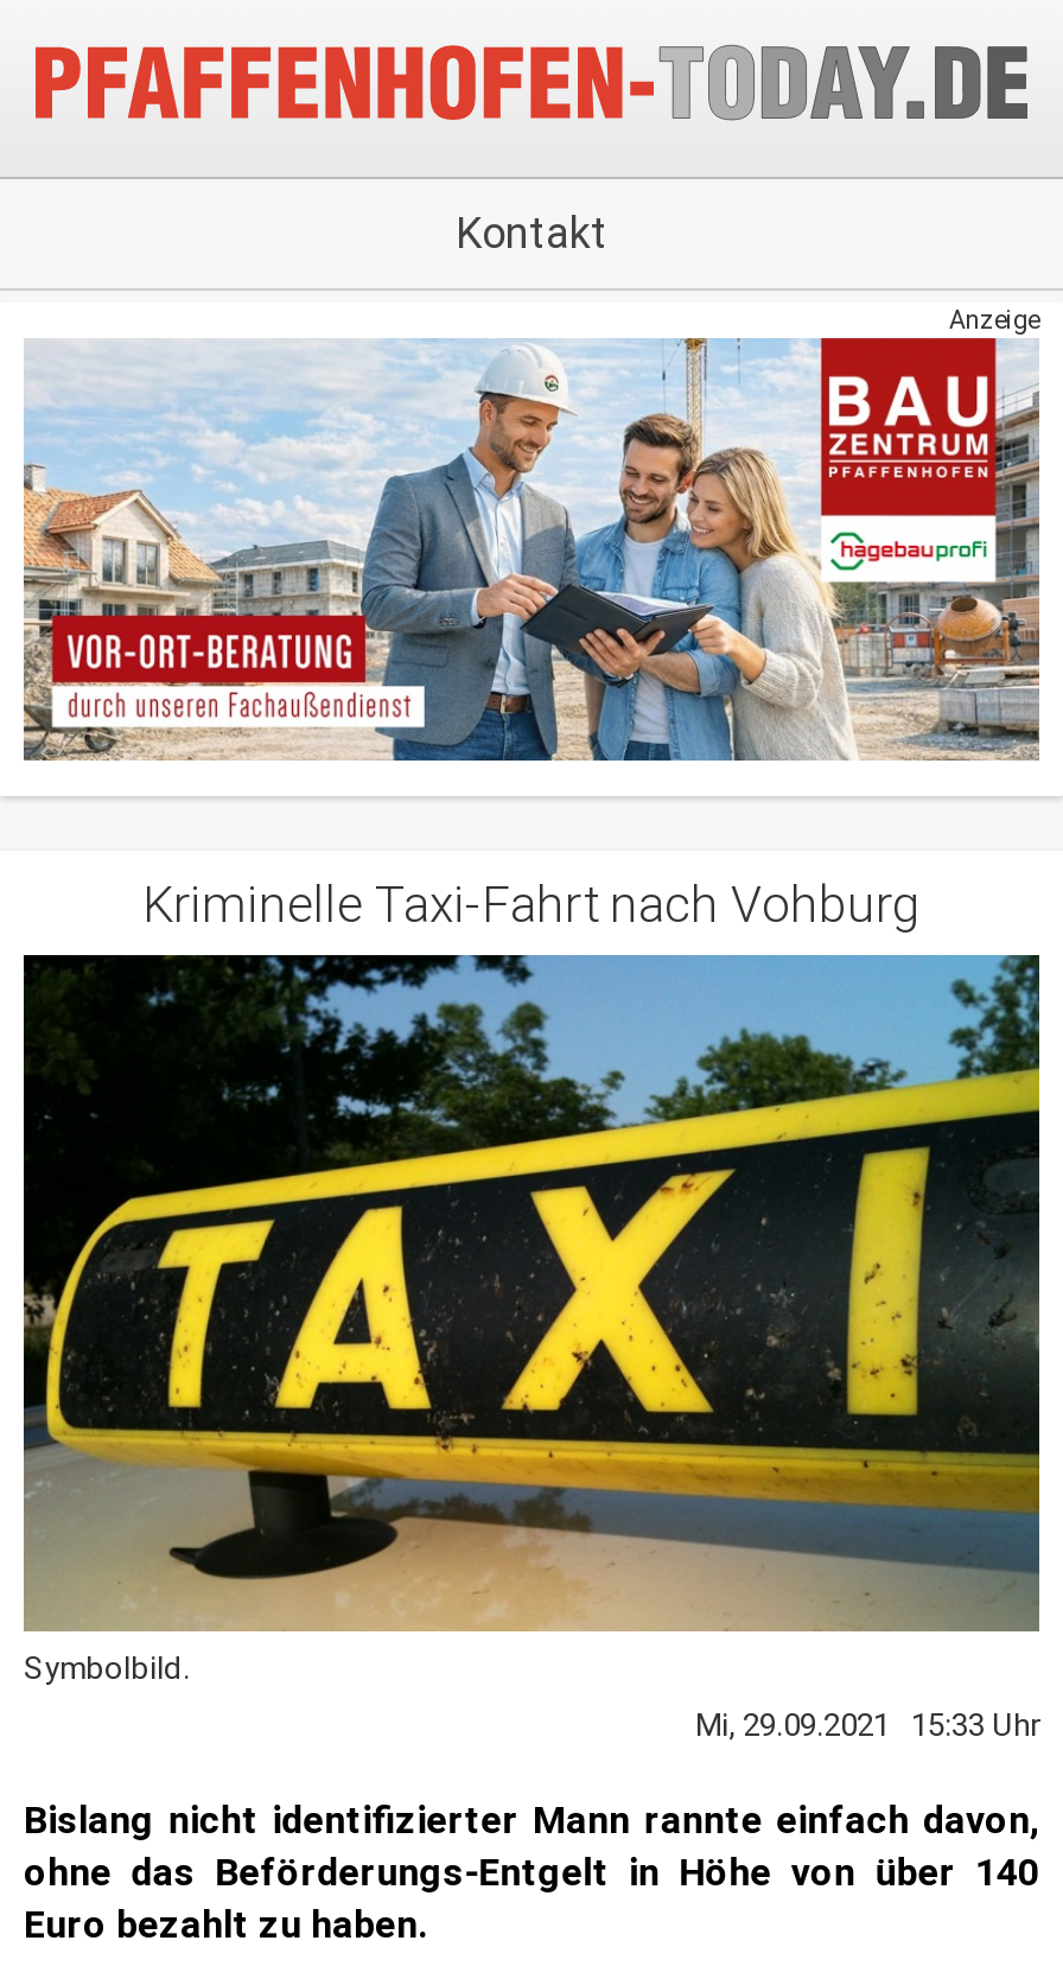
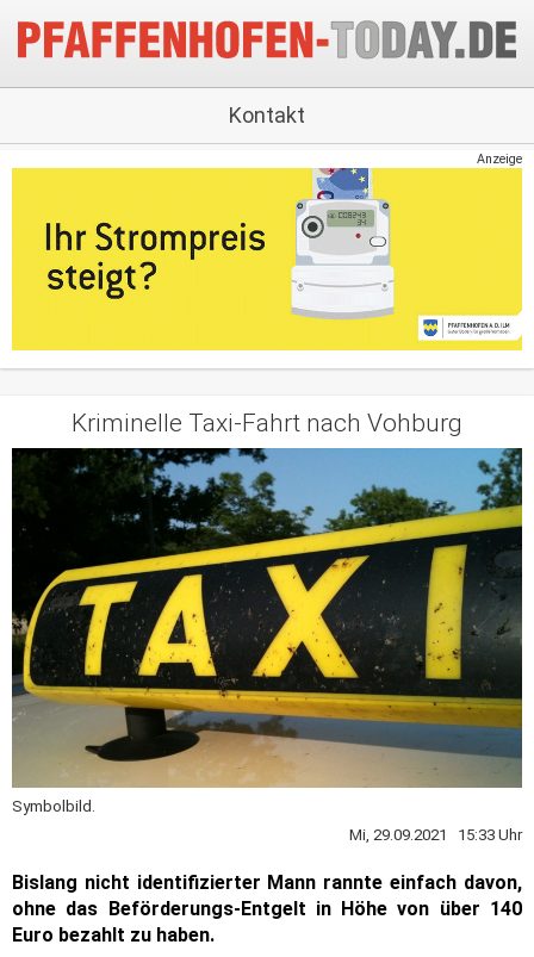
[21,336,1042,763] [image] -> [11,167,523,352] [image]

